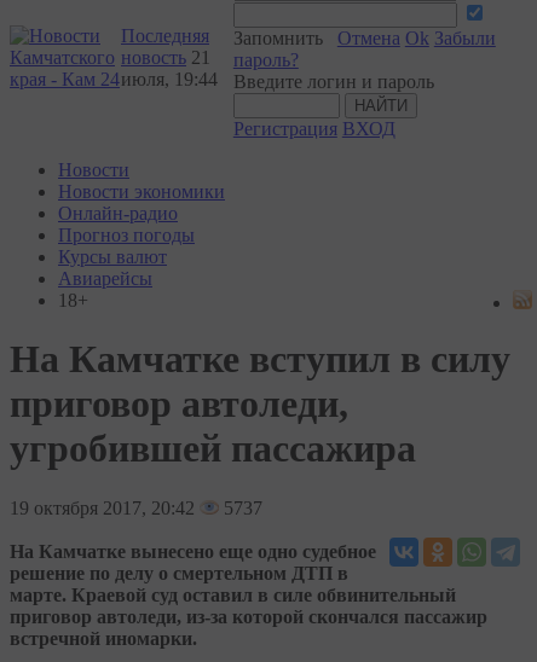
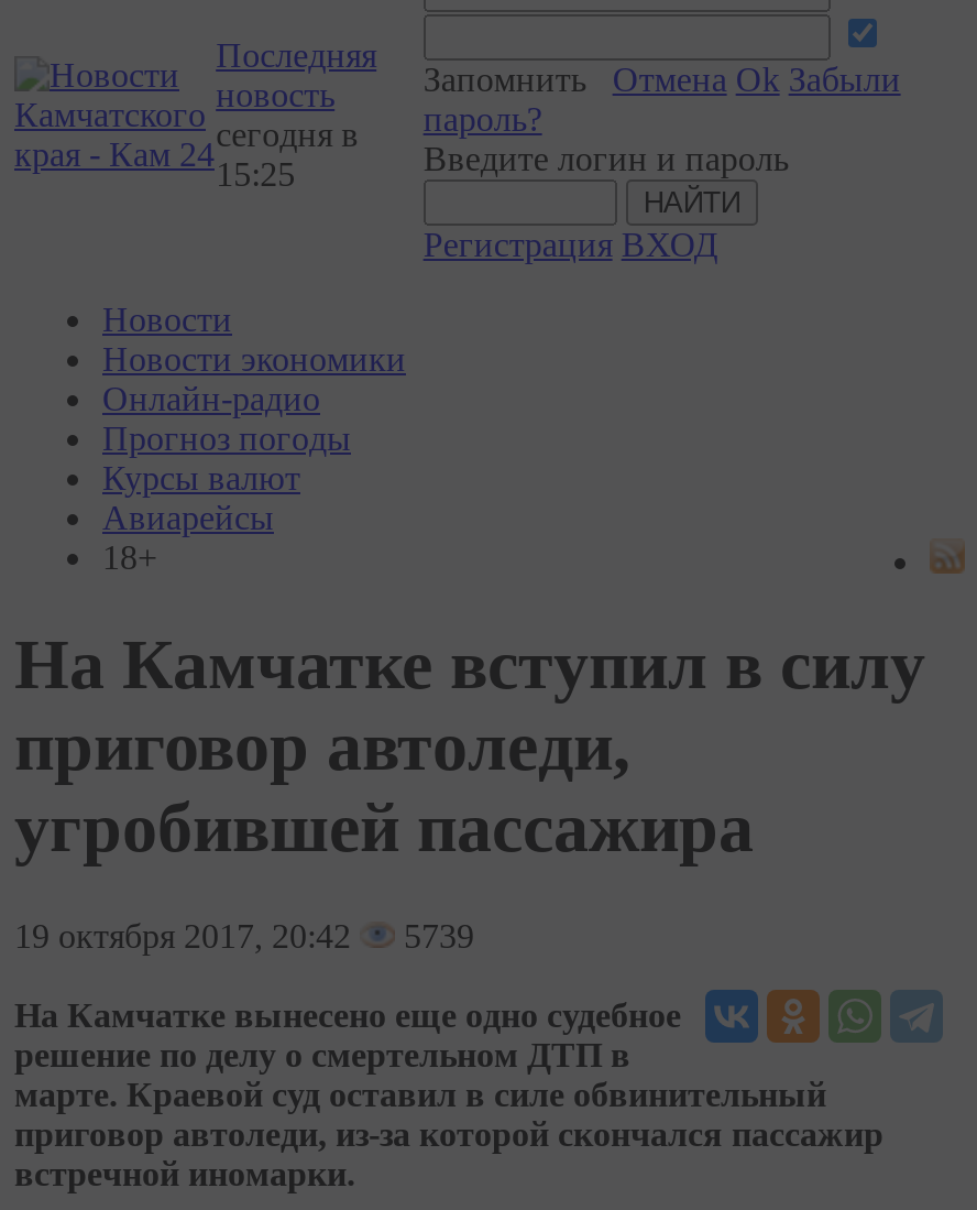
[121,47,218,89] новость 21 | июля, 19:44 -> [216,76,359,193] новость | сегодня в | 15:25
[10,498,262,518] 19 октября 2017, 20:42 5737 -> [14,917,474,954] 19 октября 2017, 20:42 5739

